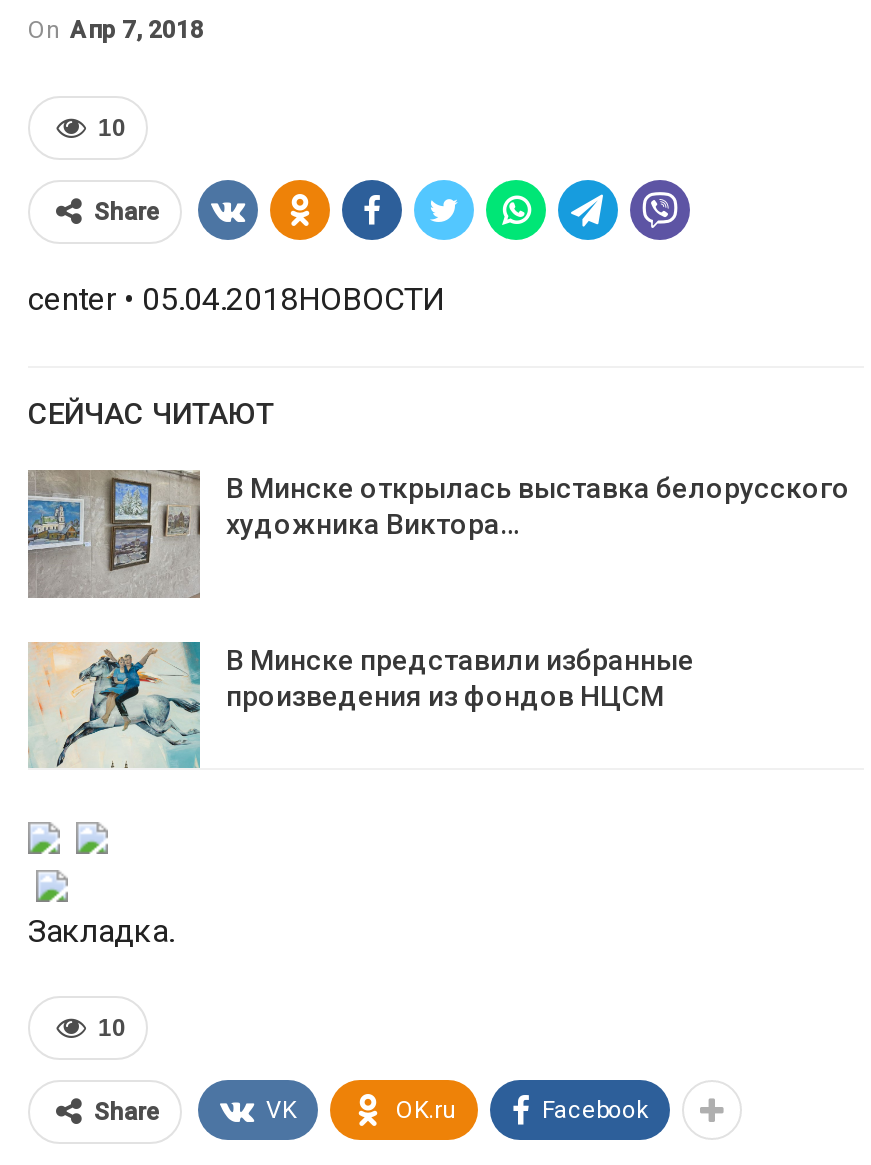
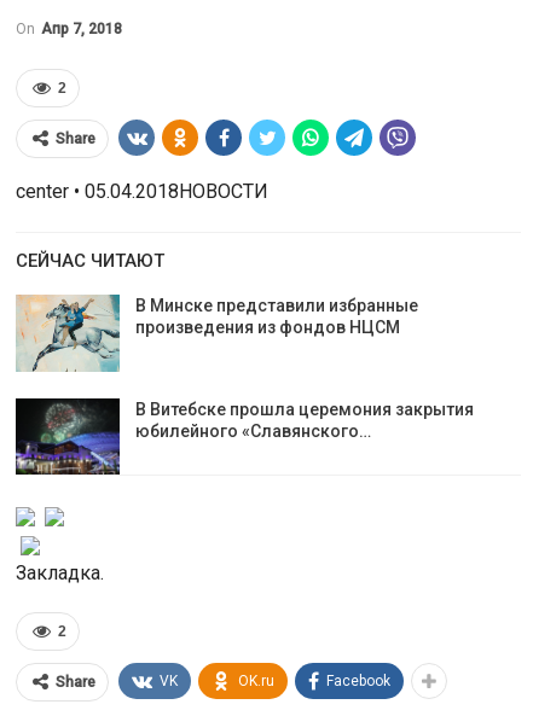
[98,114,126,142] 10 -> [58,80,66,97] 2
[26,470,850,598] [image] | В Минске открылась выставка белорусского | художника Виктора… -> none
moved [26,640,694,770] -> [15,293,418,372]: [image] | В Минске представили избранные | произведения из фондов НЦСМ
none -> [15,397,474,476] [image] | В Витебске прошла церемония закрытия | юбилейного «Славянского…
[98,1014,126,1042] 10 -> [58,623,66,640] 2

